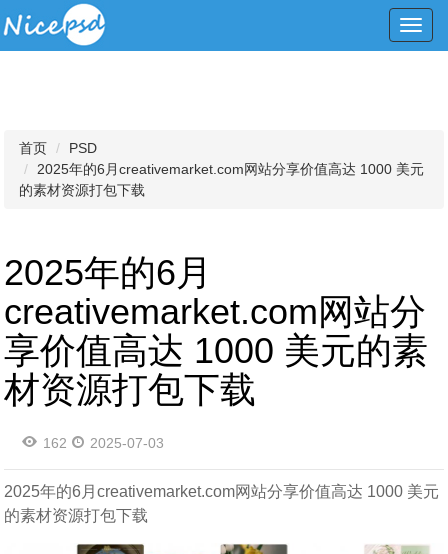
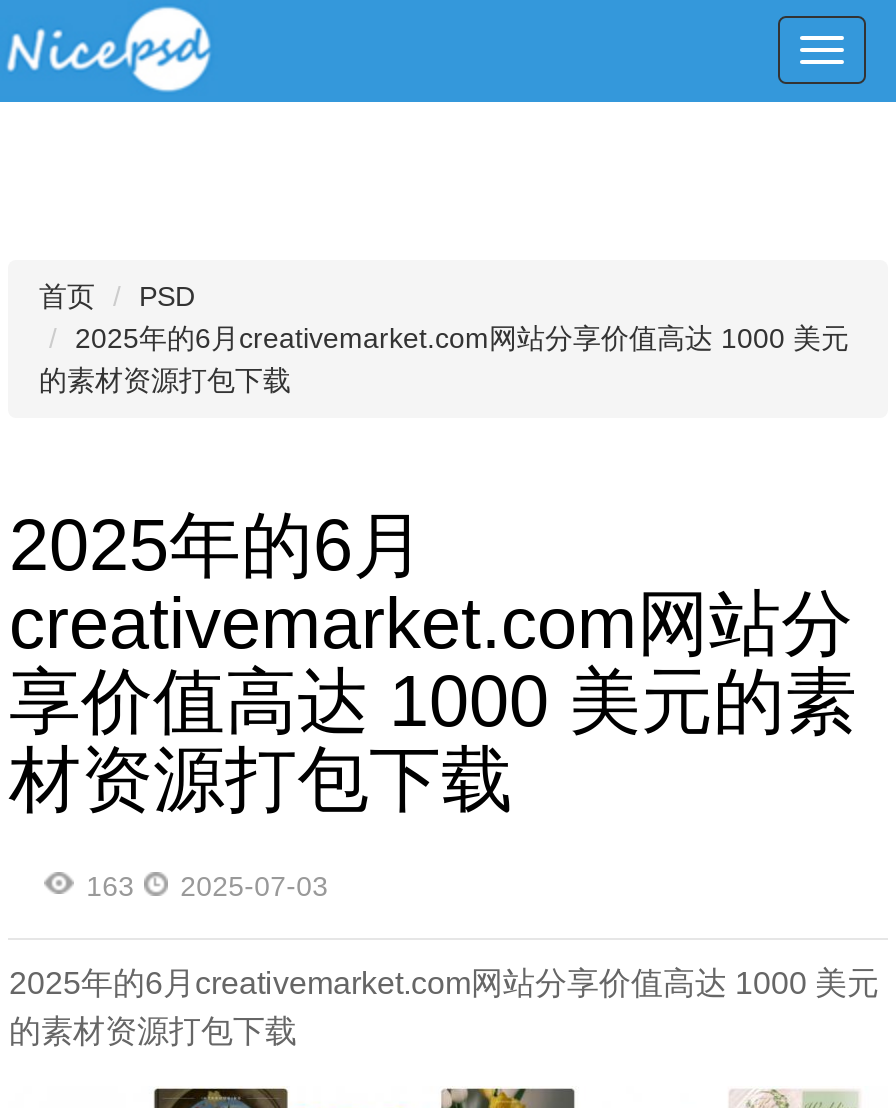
[43,435,164,451] 162 2025-07-03 -> [86,870,328,902] 163 2025-07-03

